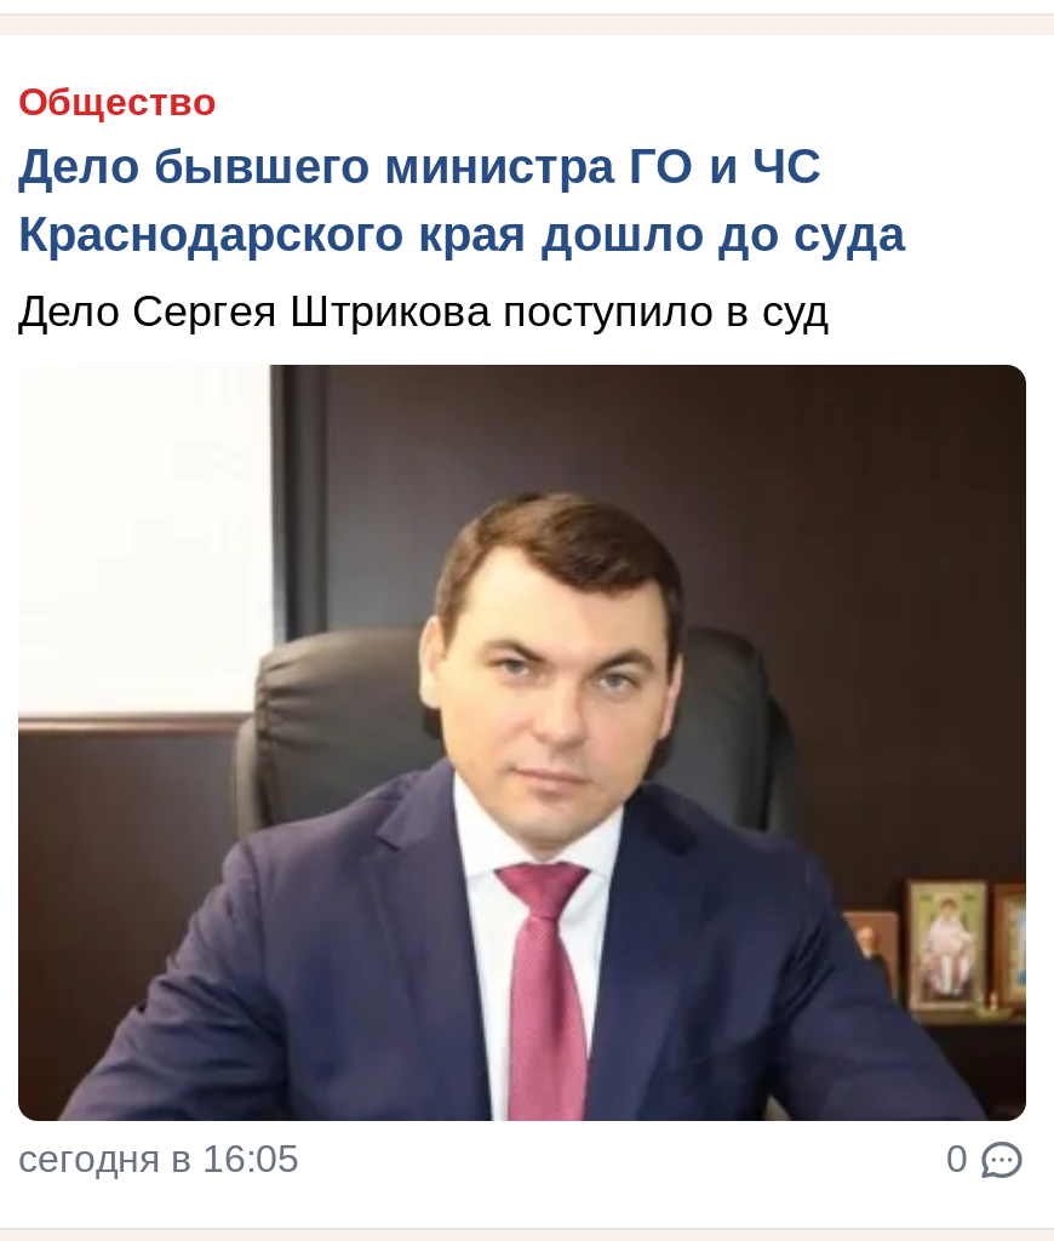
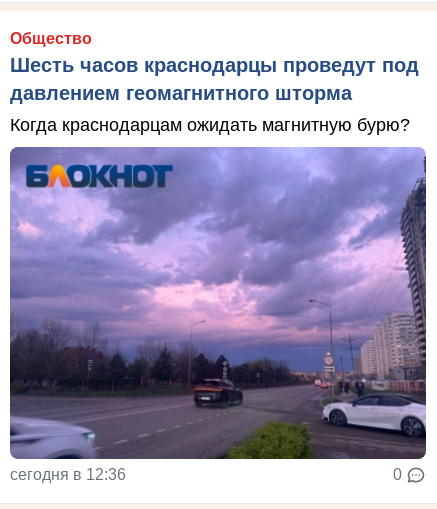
[18,138,905,259] Дело бывшего министра ГО и ЧС | Краснодарского края дошло до суда -> [10,53,419,103] Шесть часов краснодарцы проведут под | давлением геомагнитного шторма
[18,286,830,334] Дело Сергея Штрикова поступило в суд -> [10,114,410,134] Когда краснодарцам ожидать магнитную бурю?
[16,362,1029,1178] [image] | сегодня в 16:05 -> [9,146,427,482] [image] | сегодня в 12:36

